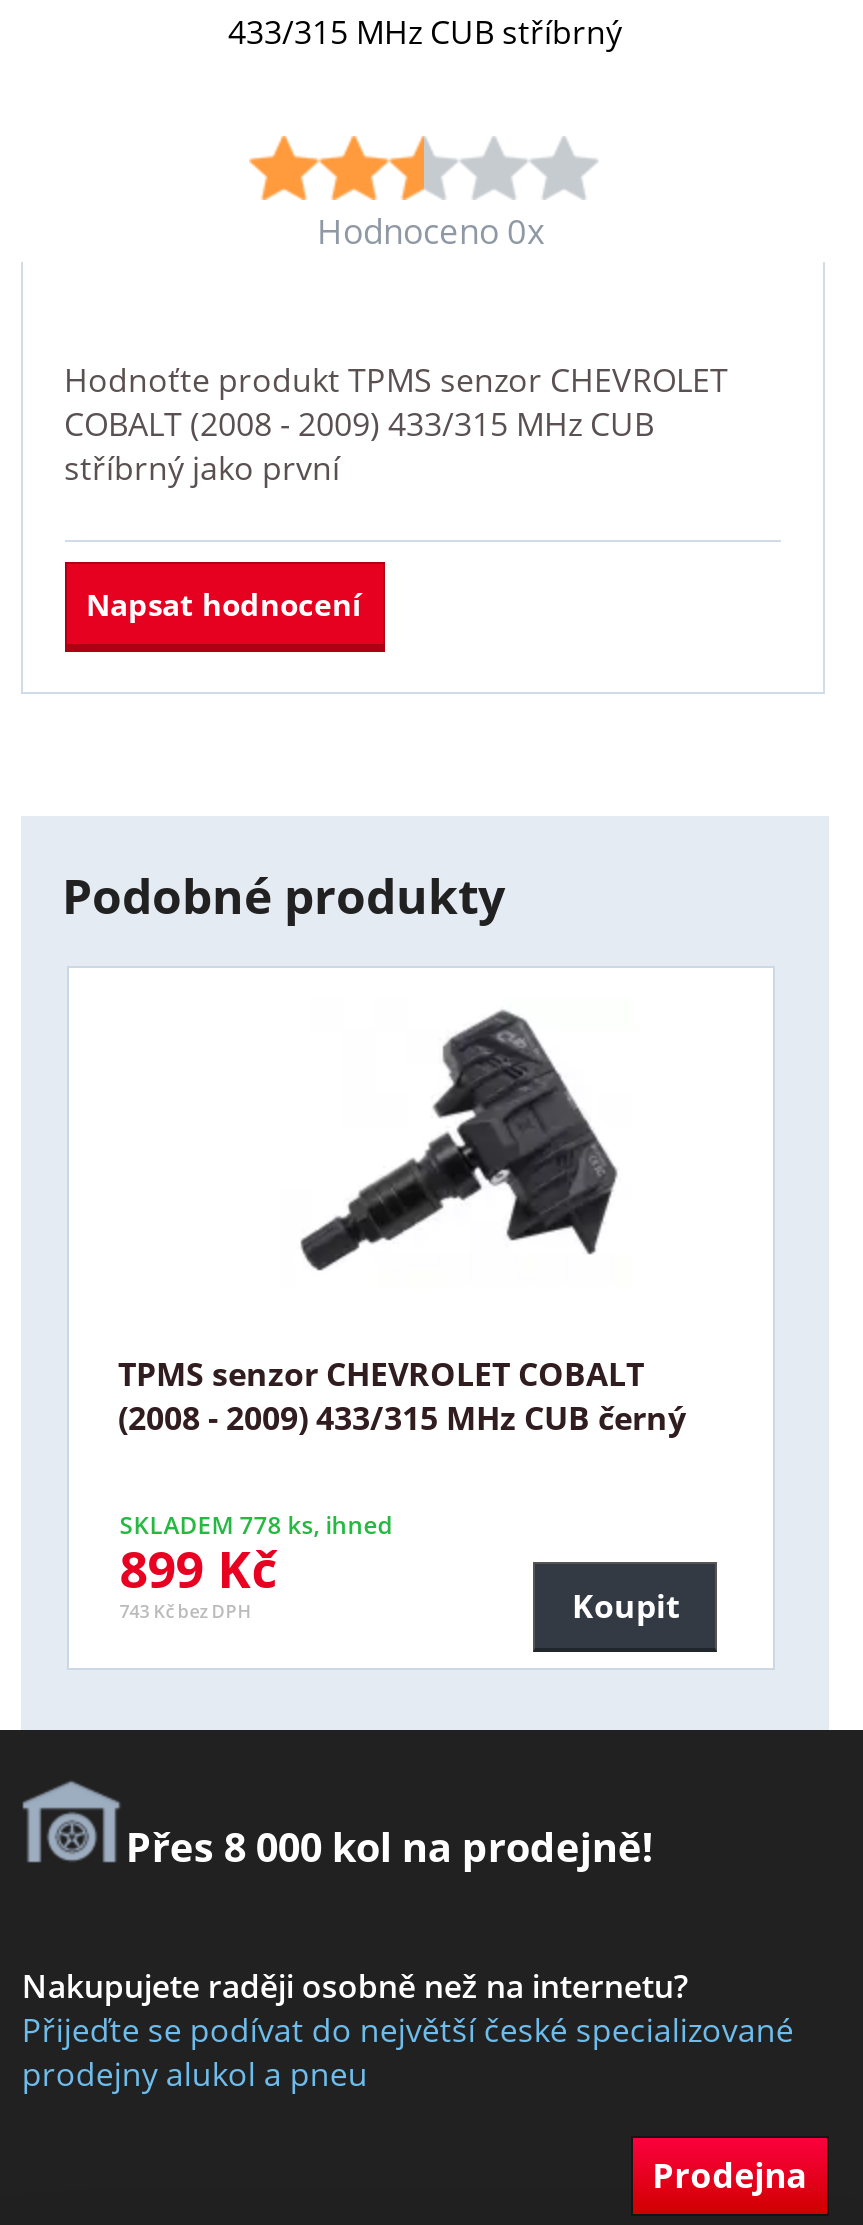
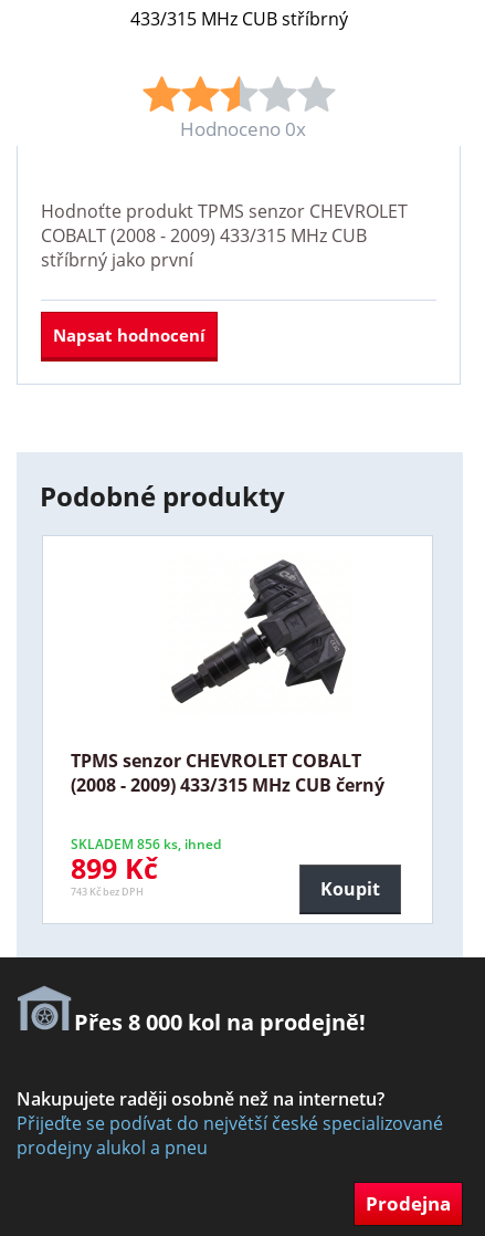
[120,1508,392,1542] SKLADEM 778 ks, ihned -> [71,835,221,854] SKLADEM 856 ks, ihned

